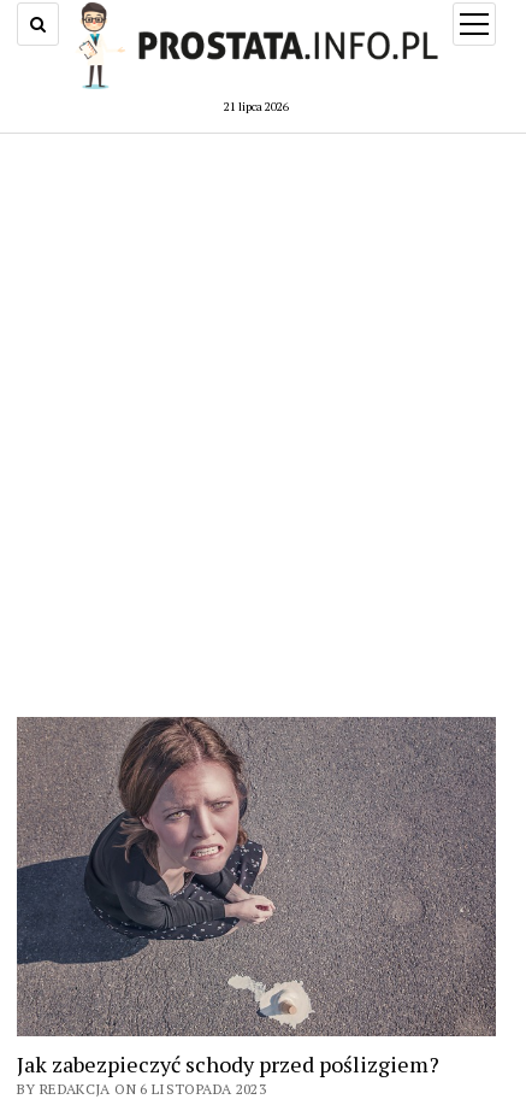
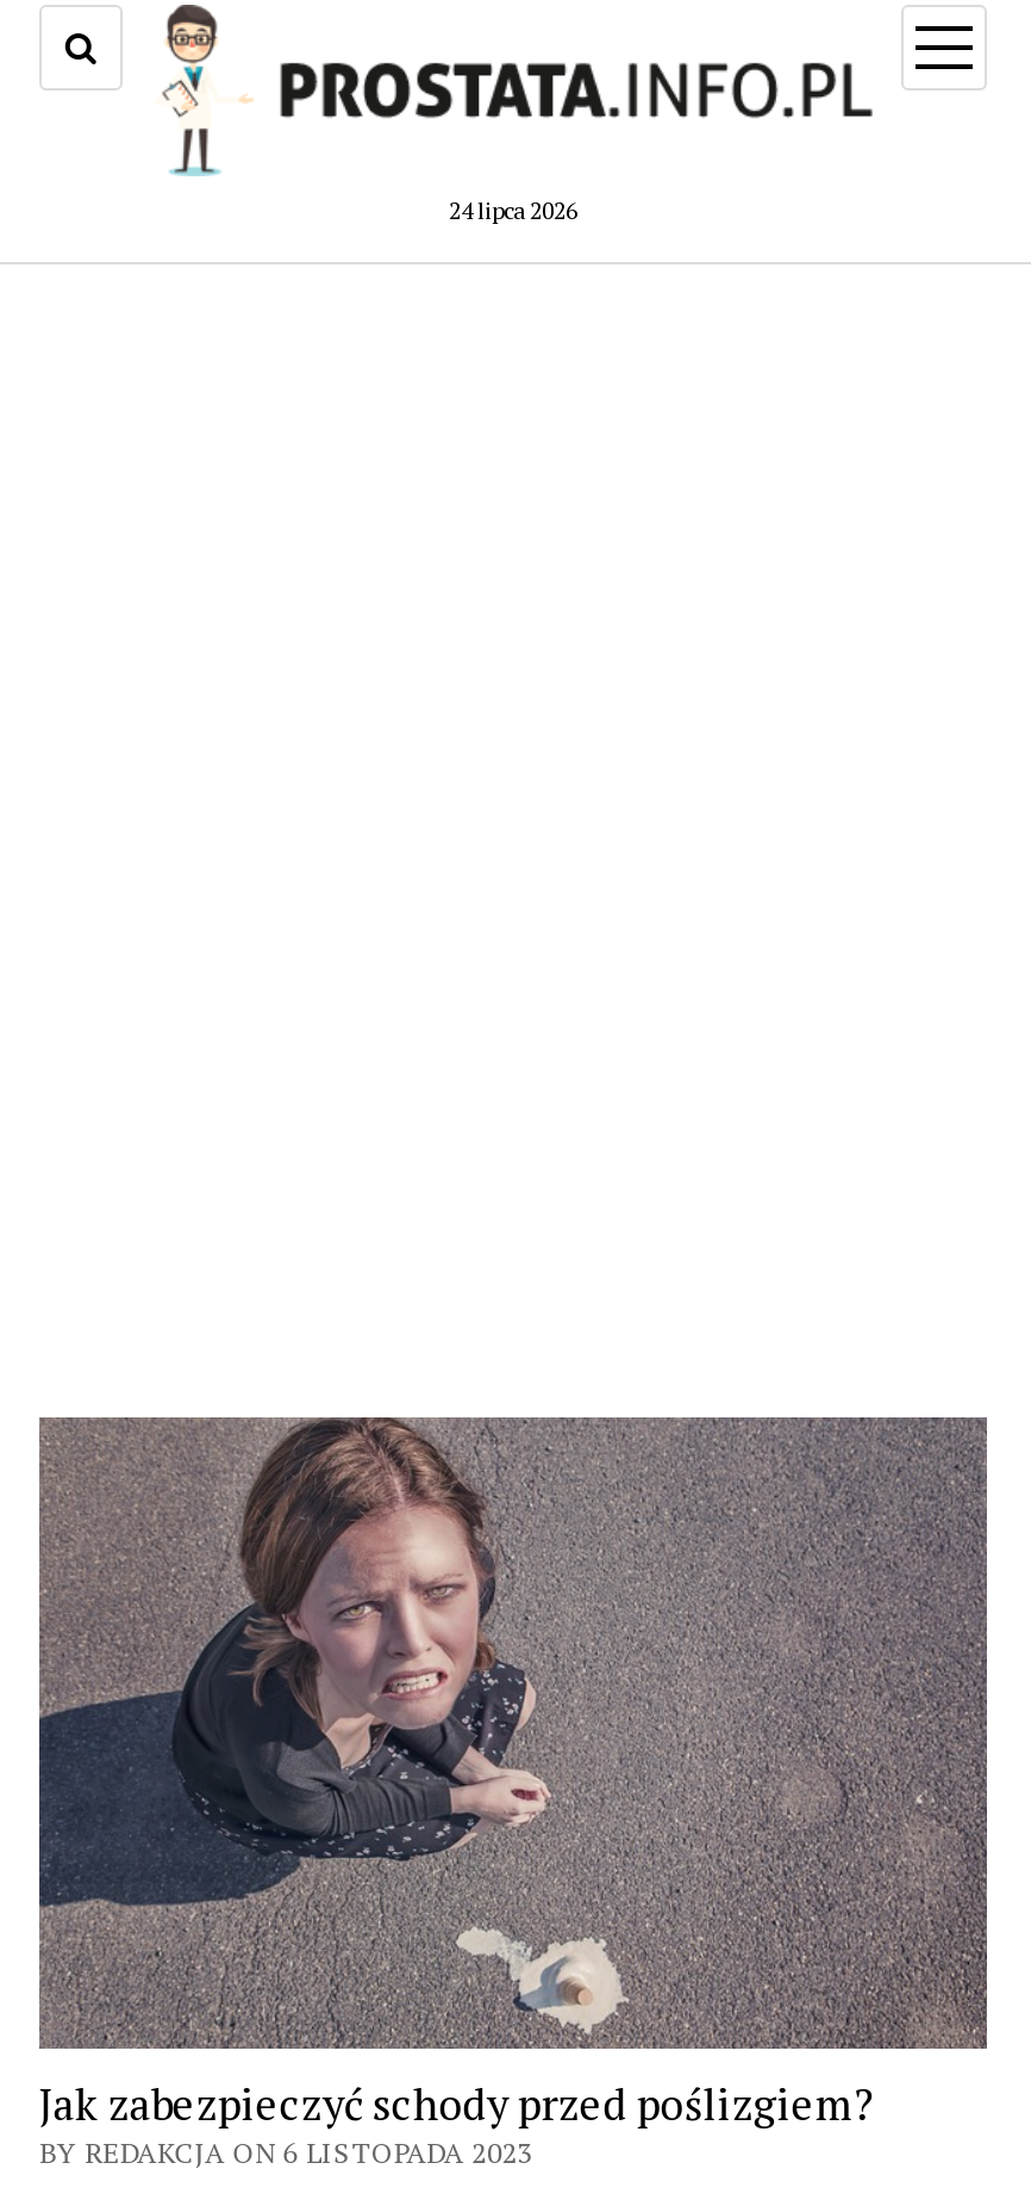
[224,98,289,114] 21 lipca 2026 -> [449,195,577,226] 24 lipca 2026

